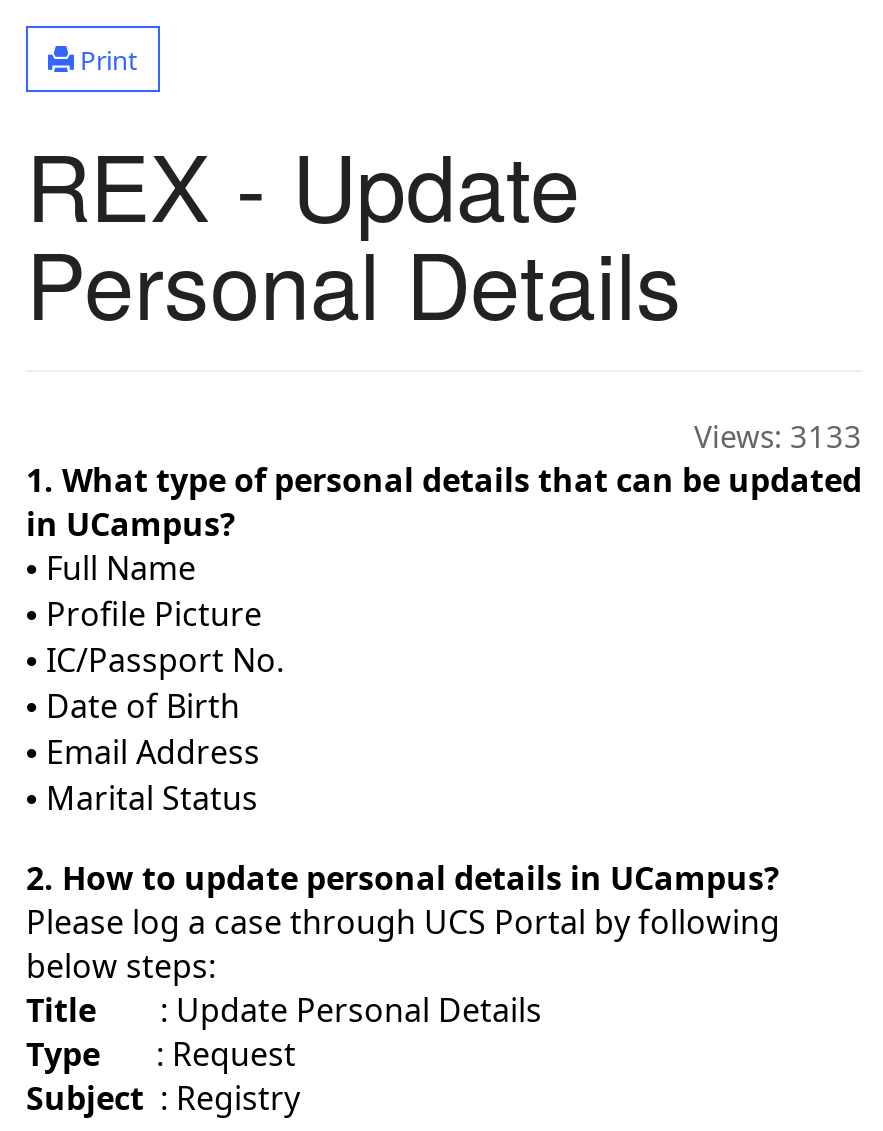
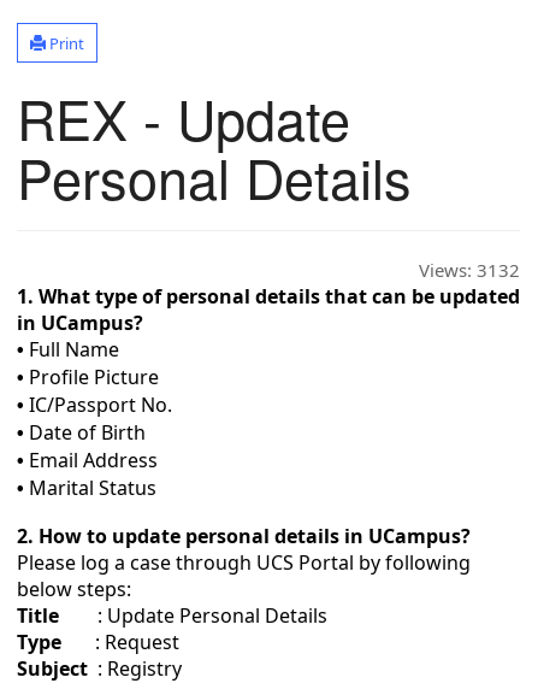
[694,416,862,456] Views: 3133 -> [419,258,520,282] Views: 3132

